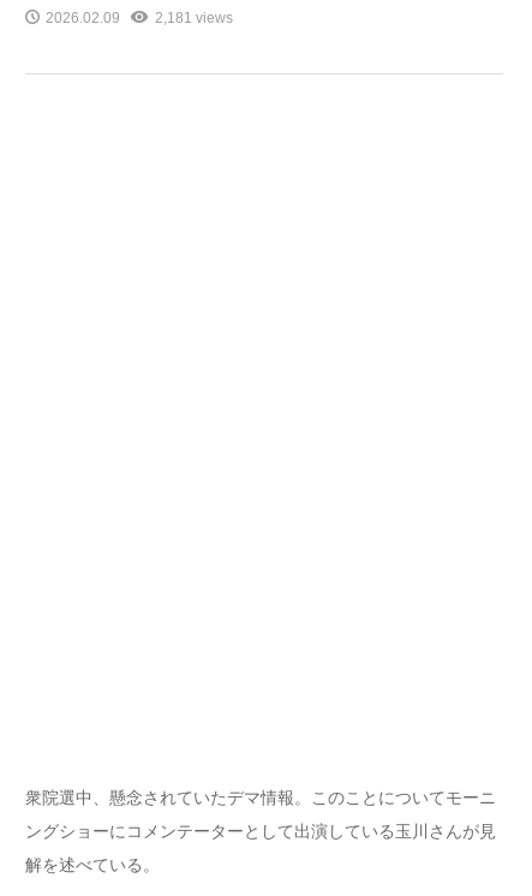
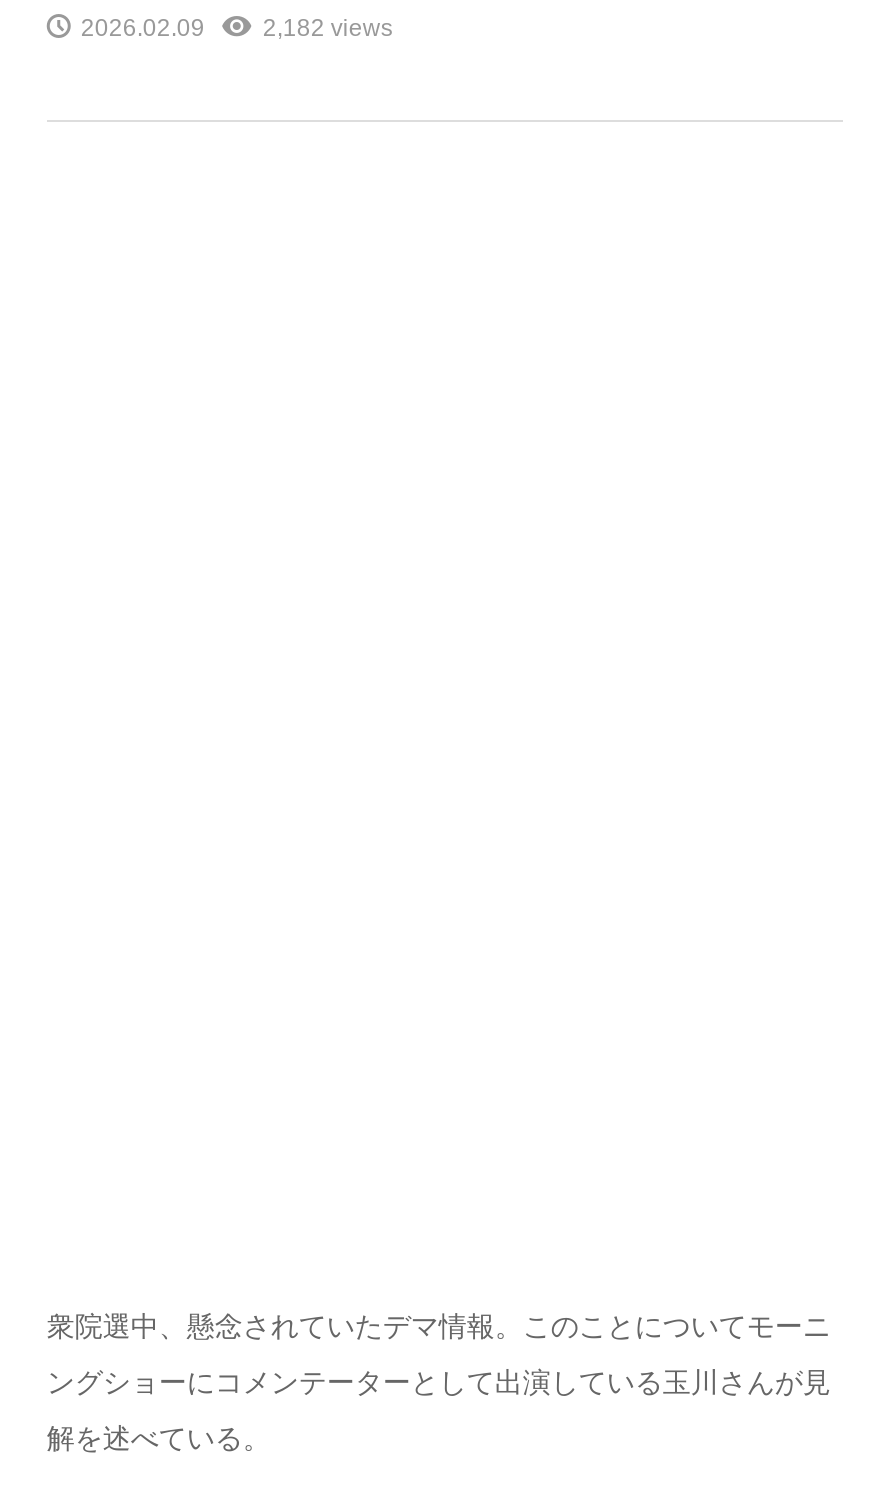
[155,10,233,27] 2,181 views -> [263,15,393,43] 2,182 views

